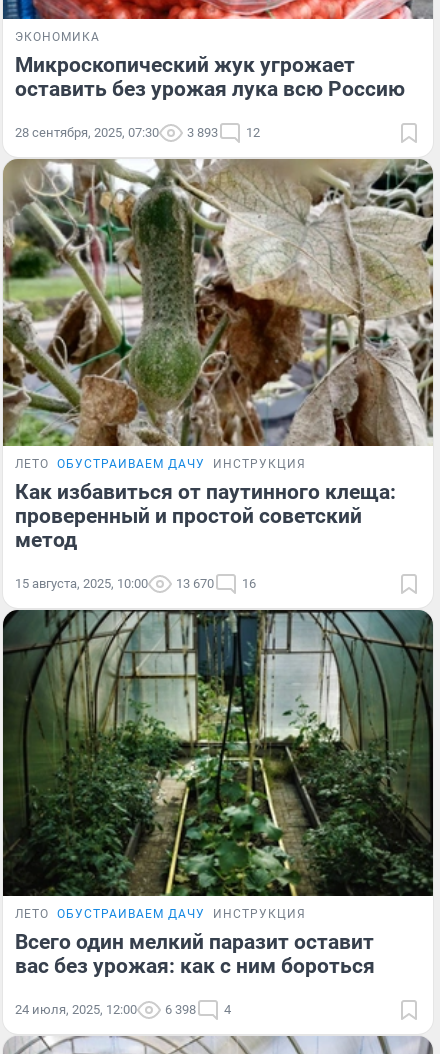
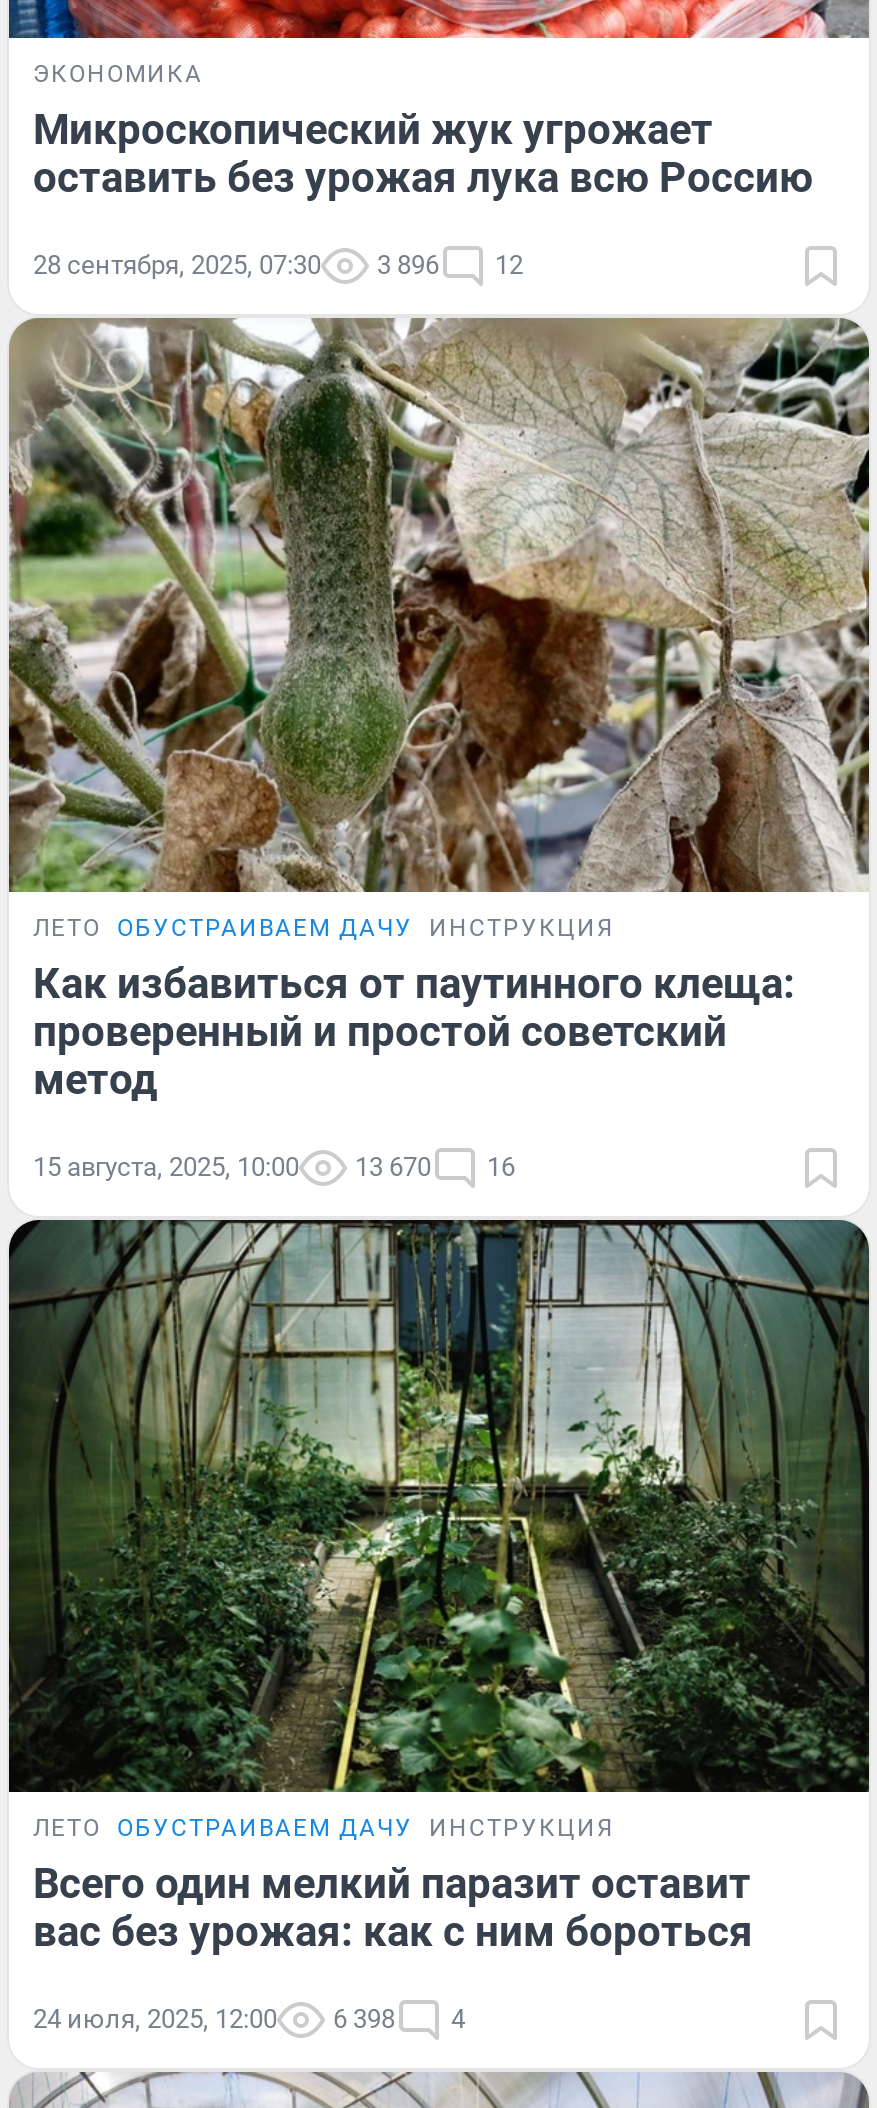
[15,125,260,140] 28 сентября, 2025, 07:30 3 893 12 -> [33,250,523,280] 28 сентября, 2025, 07:30 3 896 12

